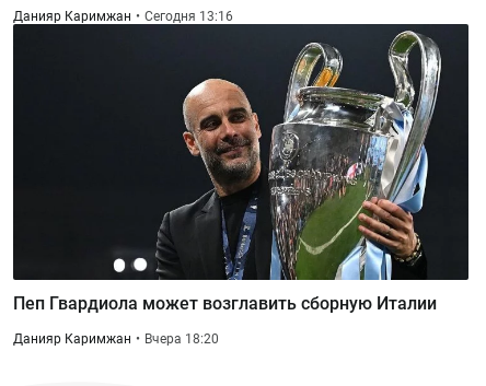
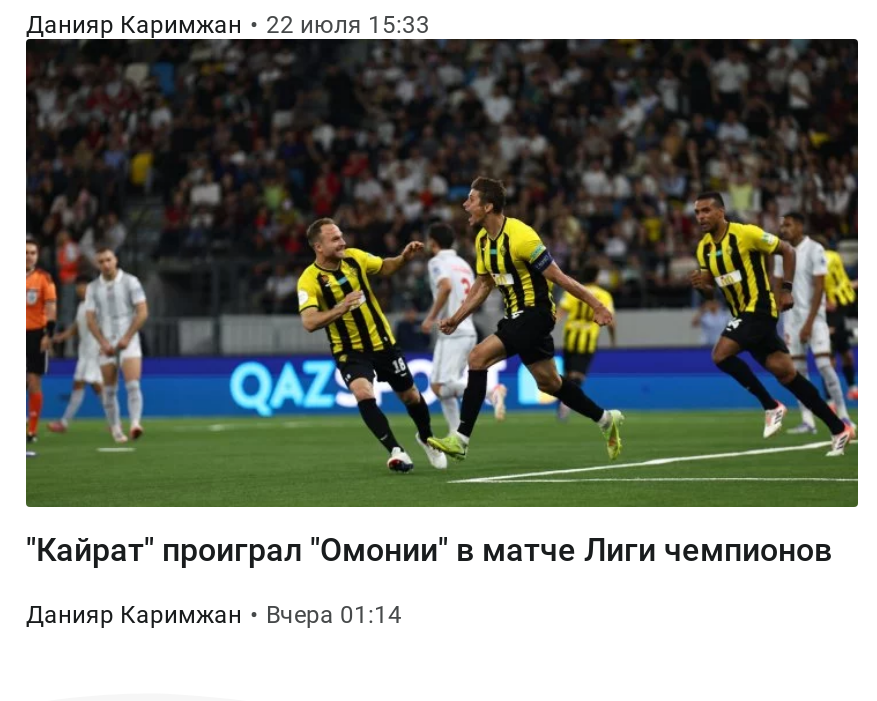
[13,9,233,24] Данияр Каримжан Сегодня 13:16 -> [26,11,430,39] Данияр Каримжан 22 июля 15:33
[12,24,470,314] [image] | Пеп Гвардиола может возглавить сборную Италии -> [24,39,860,569] [image] | "Кайрат" проиграл "Омонии" в матче Лиги чемпионов
[13,331,219,347] Данияр Каримжан Вчера 18:20 -> [26,601,402,629] Данияр Каримжан Вчера 01:14

